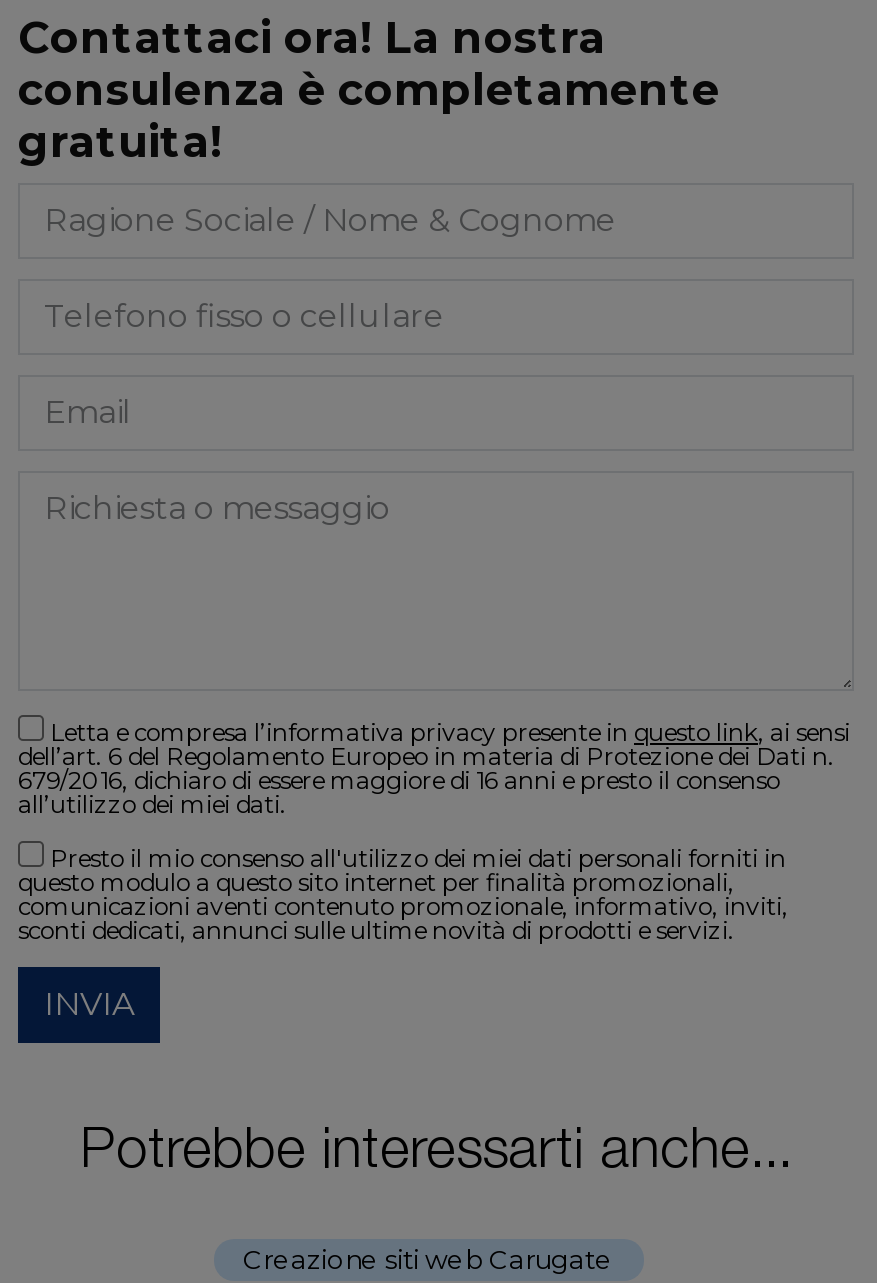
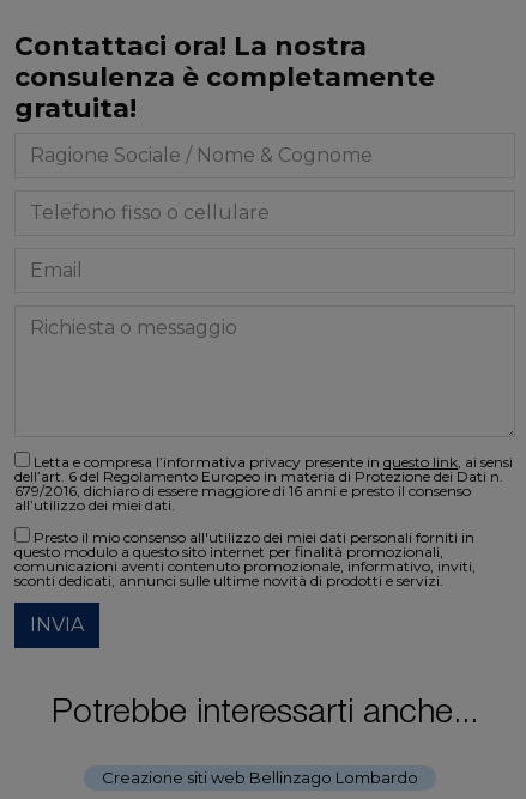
[243,1242,613,1274] Creazione siti web Carugate -> [102,767,418,787] Creazione siti web Bellinzago Lombardo

